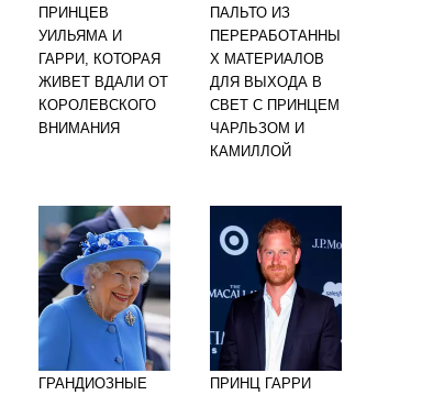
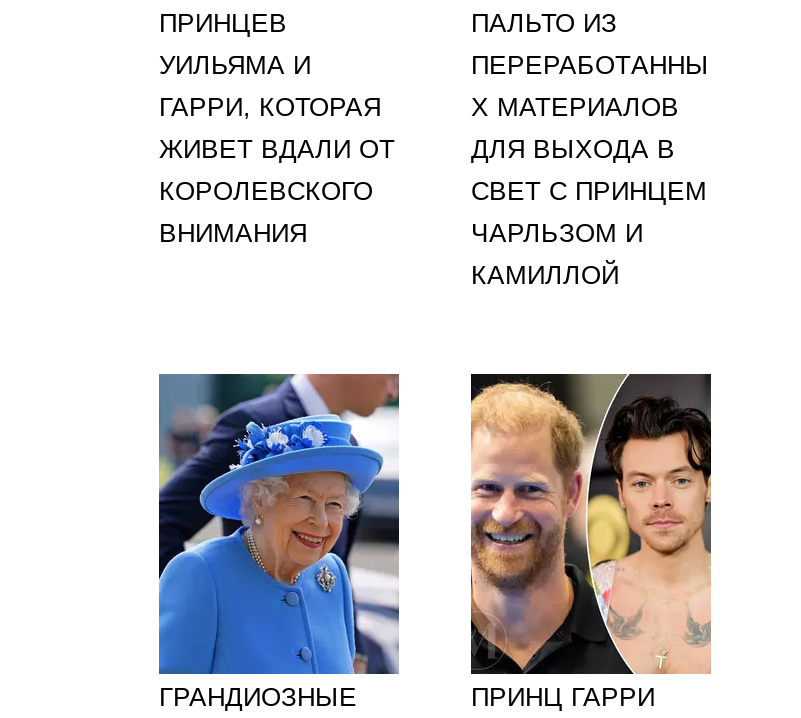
[209,205,343,372] [image] -> [469,372,713,676] [image]

